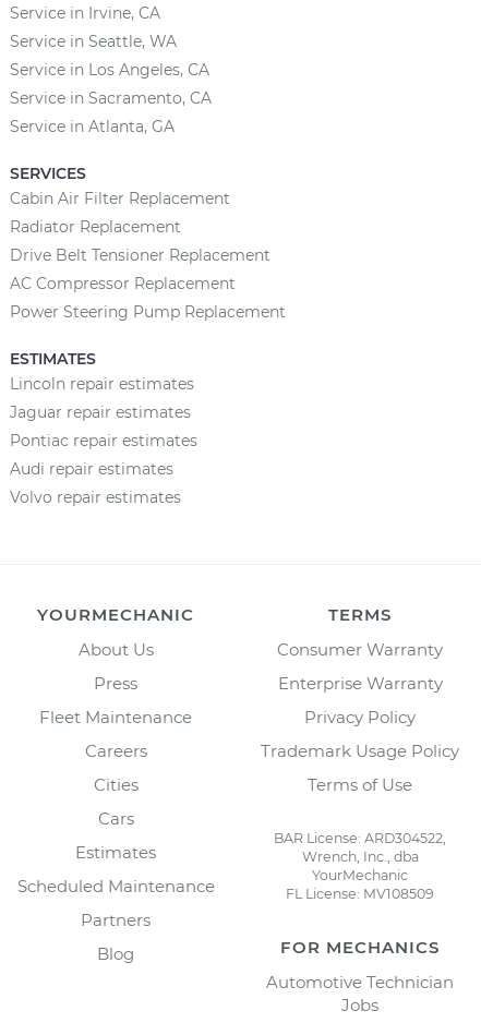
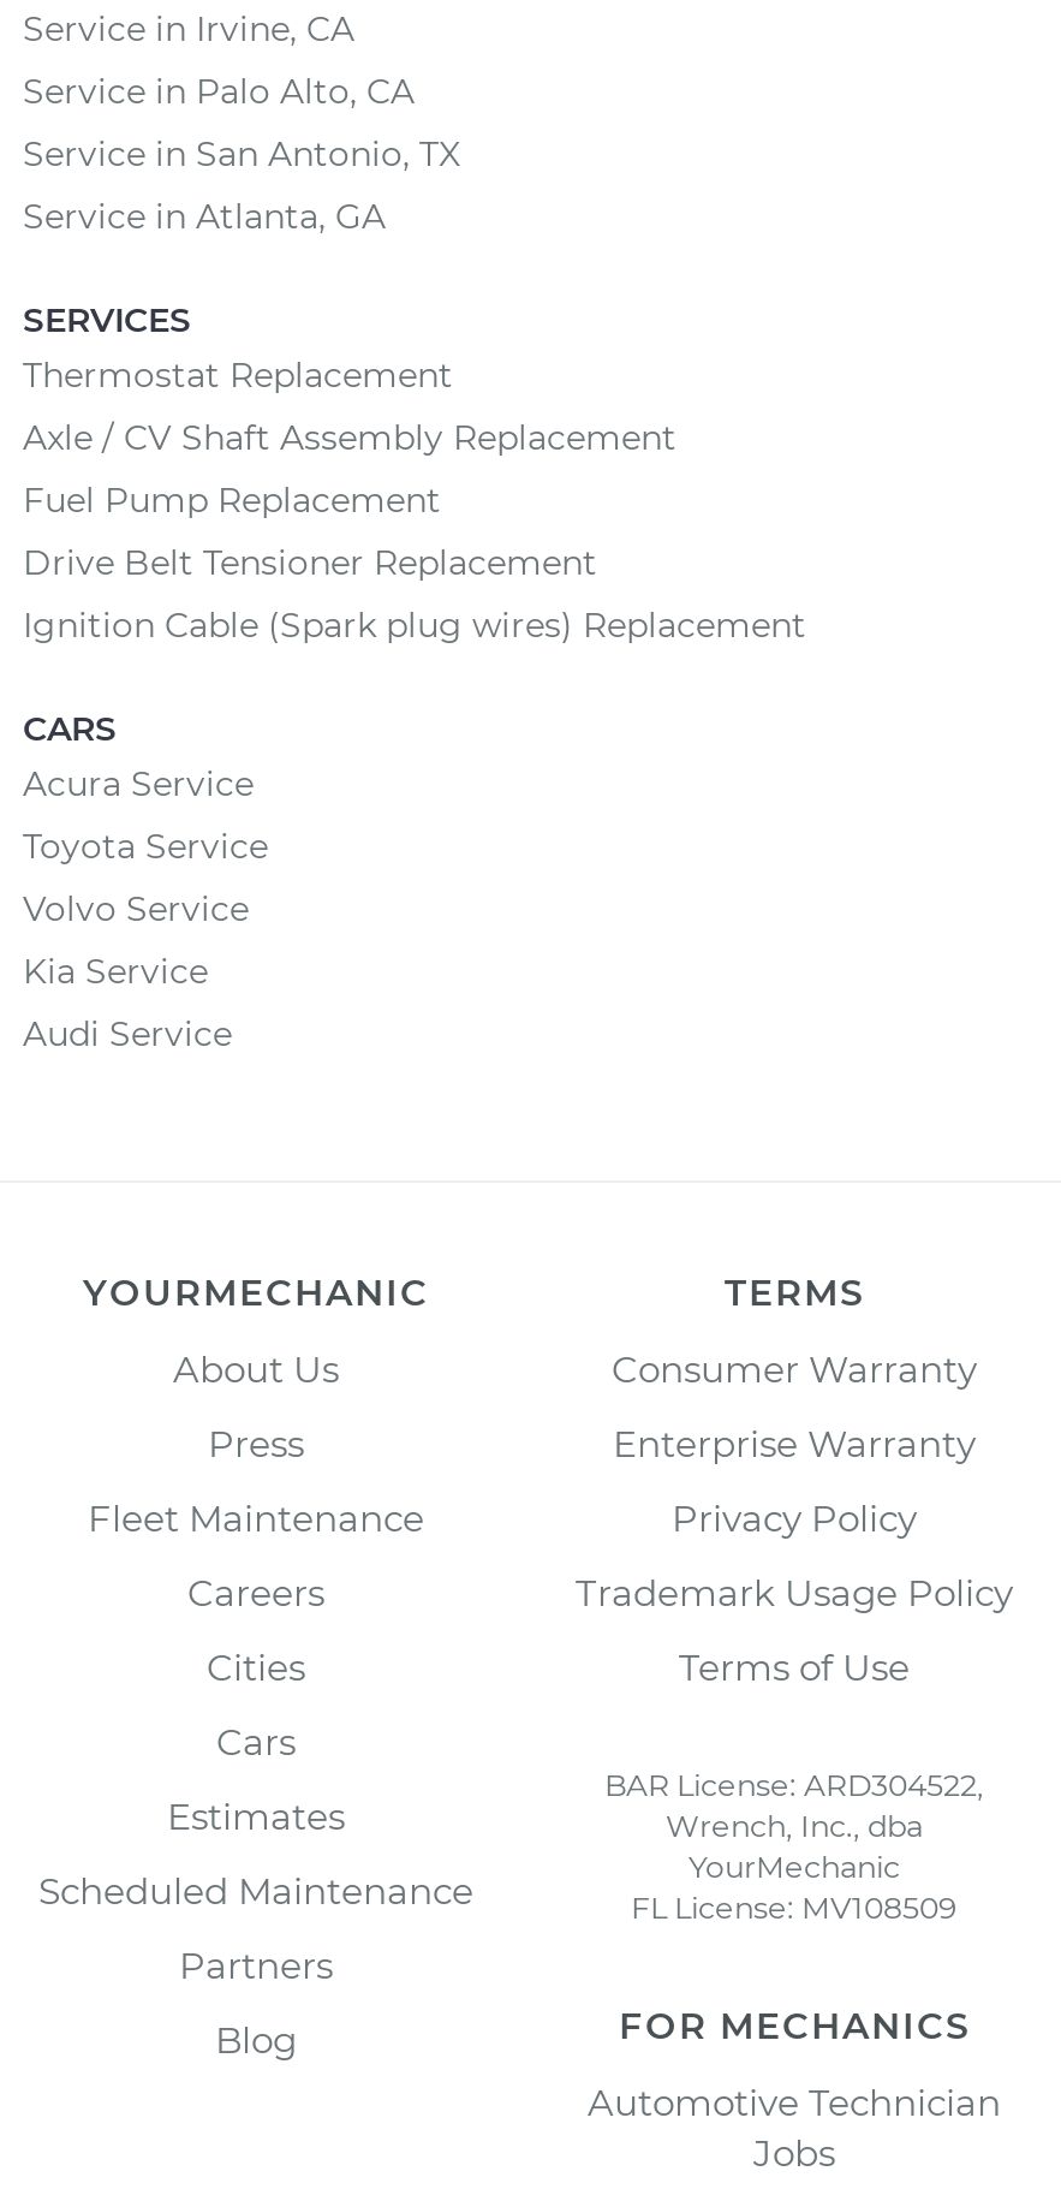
[10,32,212,108] Service in Seattle, WA | Service in Los Angeles, CA | Service in Sacramento, CA -> [23,70,460,176] Service in Palo Alto, CA | Service in San Antonio, TX
[10,189,230,237] Cabin Air Filter Replacement | Radiator Replacement -> [23,353,676,522] Thermostat Replacement | Axle / CV Shaft Assembly Replacement | Fuel Pump Replacement
[10,274,286,322] AC Compressor Replacement | Power Steering Pump Replacement -> [23,603,806,647] Ignition Cable (Spark plug wires) Replacement
[10,349,197,507] ESTIMATES | Lincoln repair estimates | Jaguar repair estimates | Pontiac repair estimates | Audi repair estimates | Volvo repair estimates -> [23,707,268,1055] CARS | Acura Service | Toyota Service | Volvo Service | Kia Service | Audi Service

